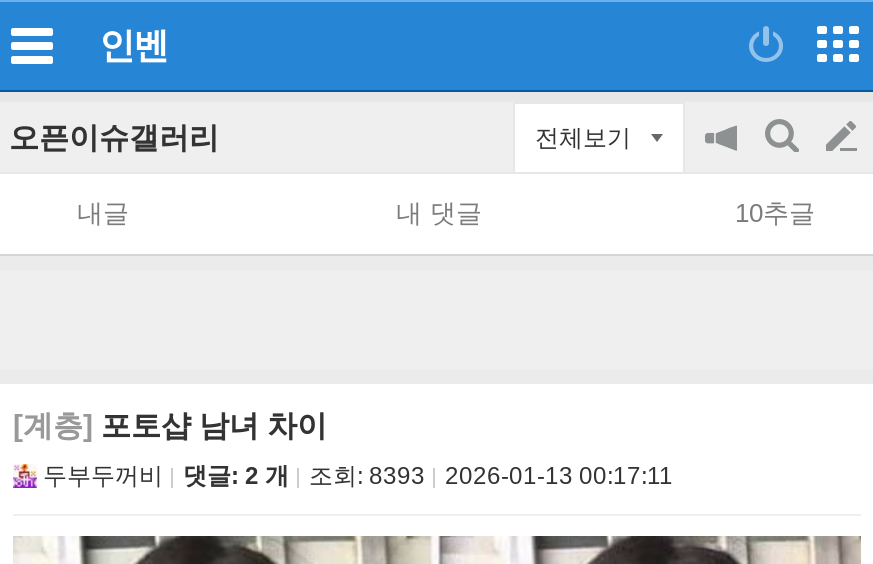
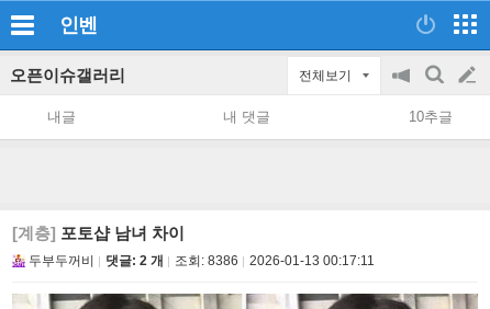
[43,462,673,490] 두부두꺼비 댓글: 2 개 조회: 8393 2026-01-13 00:17:11 -> [29,253,375,268] 두부두꺼비 댓글: 2 개 조회: 8386 2026-01-13 00:17:11

